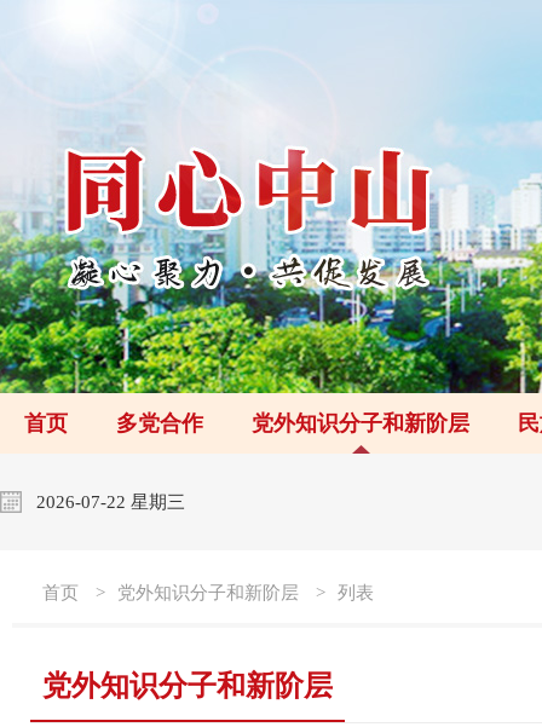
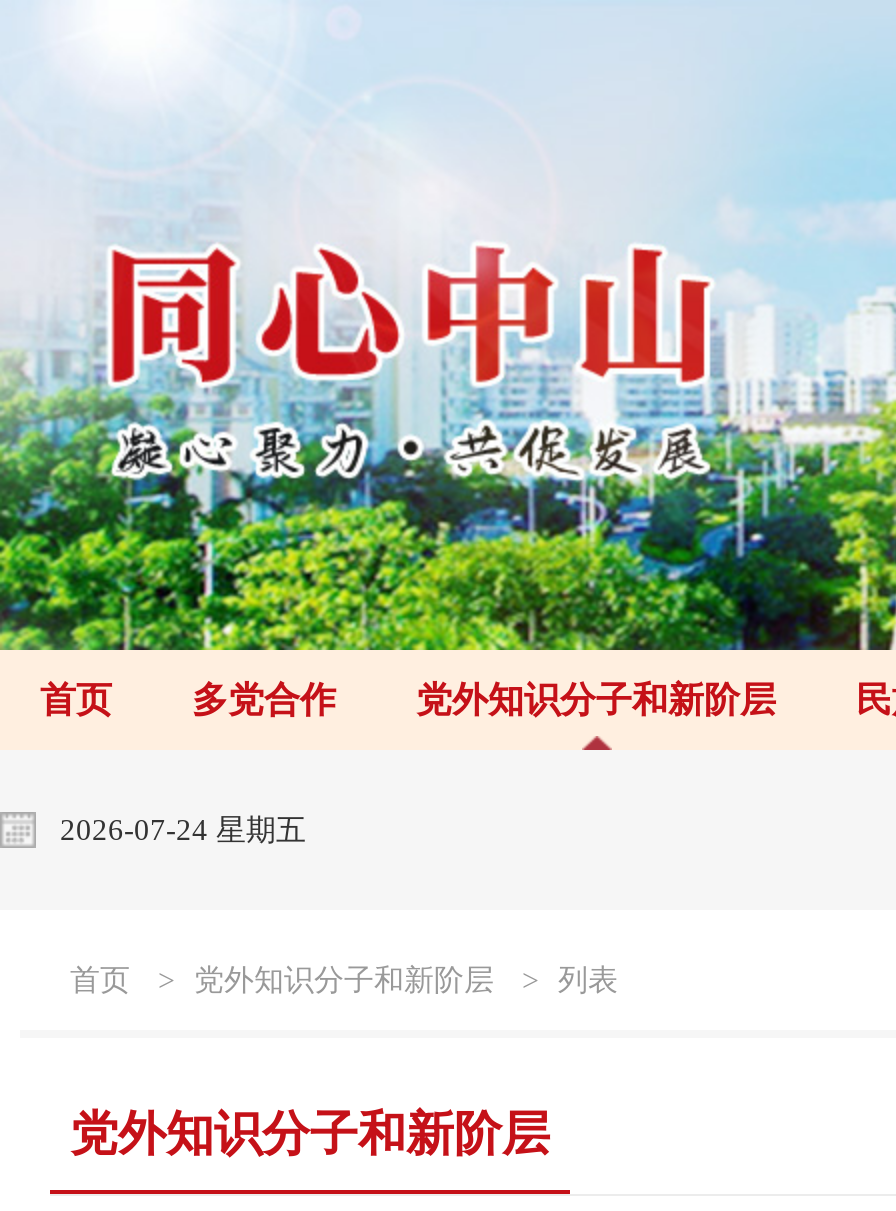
[36,492,185,512] 2026-07-22 星期三 -> [60,814,306,846] 2026-07-24 星期五

